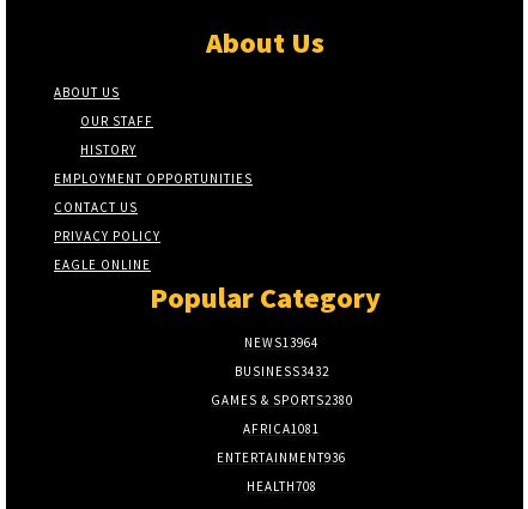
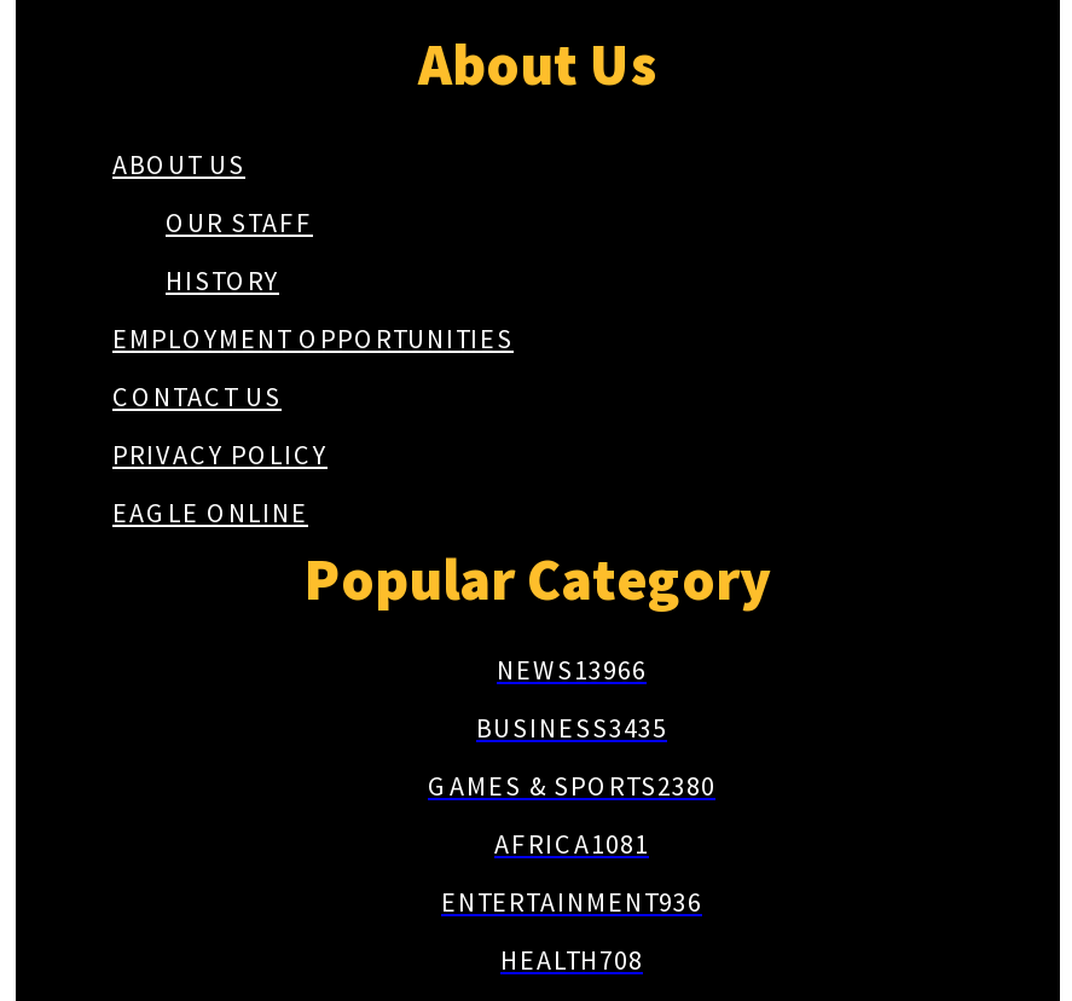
[244,334,318,350] NEWS 13964 -> [497,652,647,685] NEWS 13966
[234,362,329,379] BUSINESS3432 -> [476,710,667,743] BUSINESS3435

